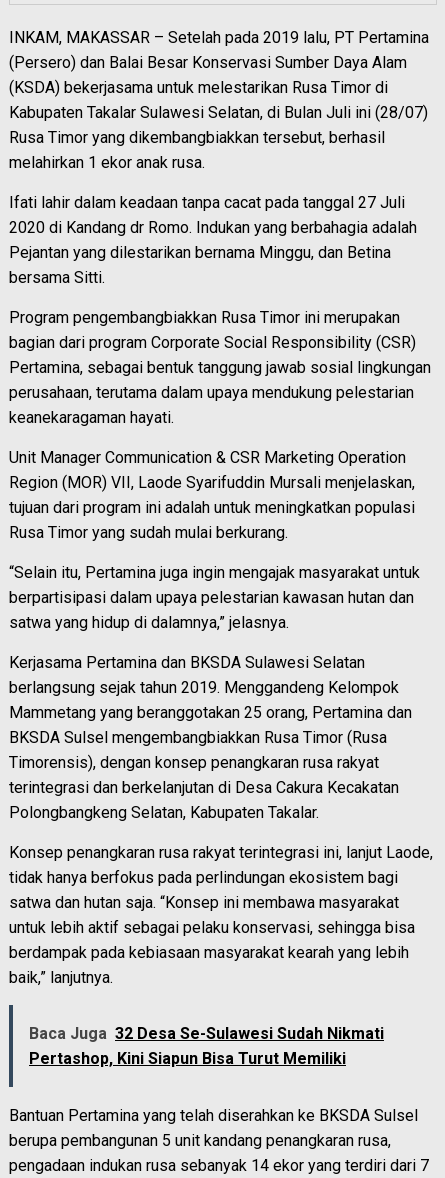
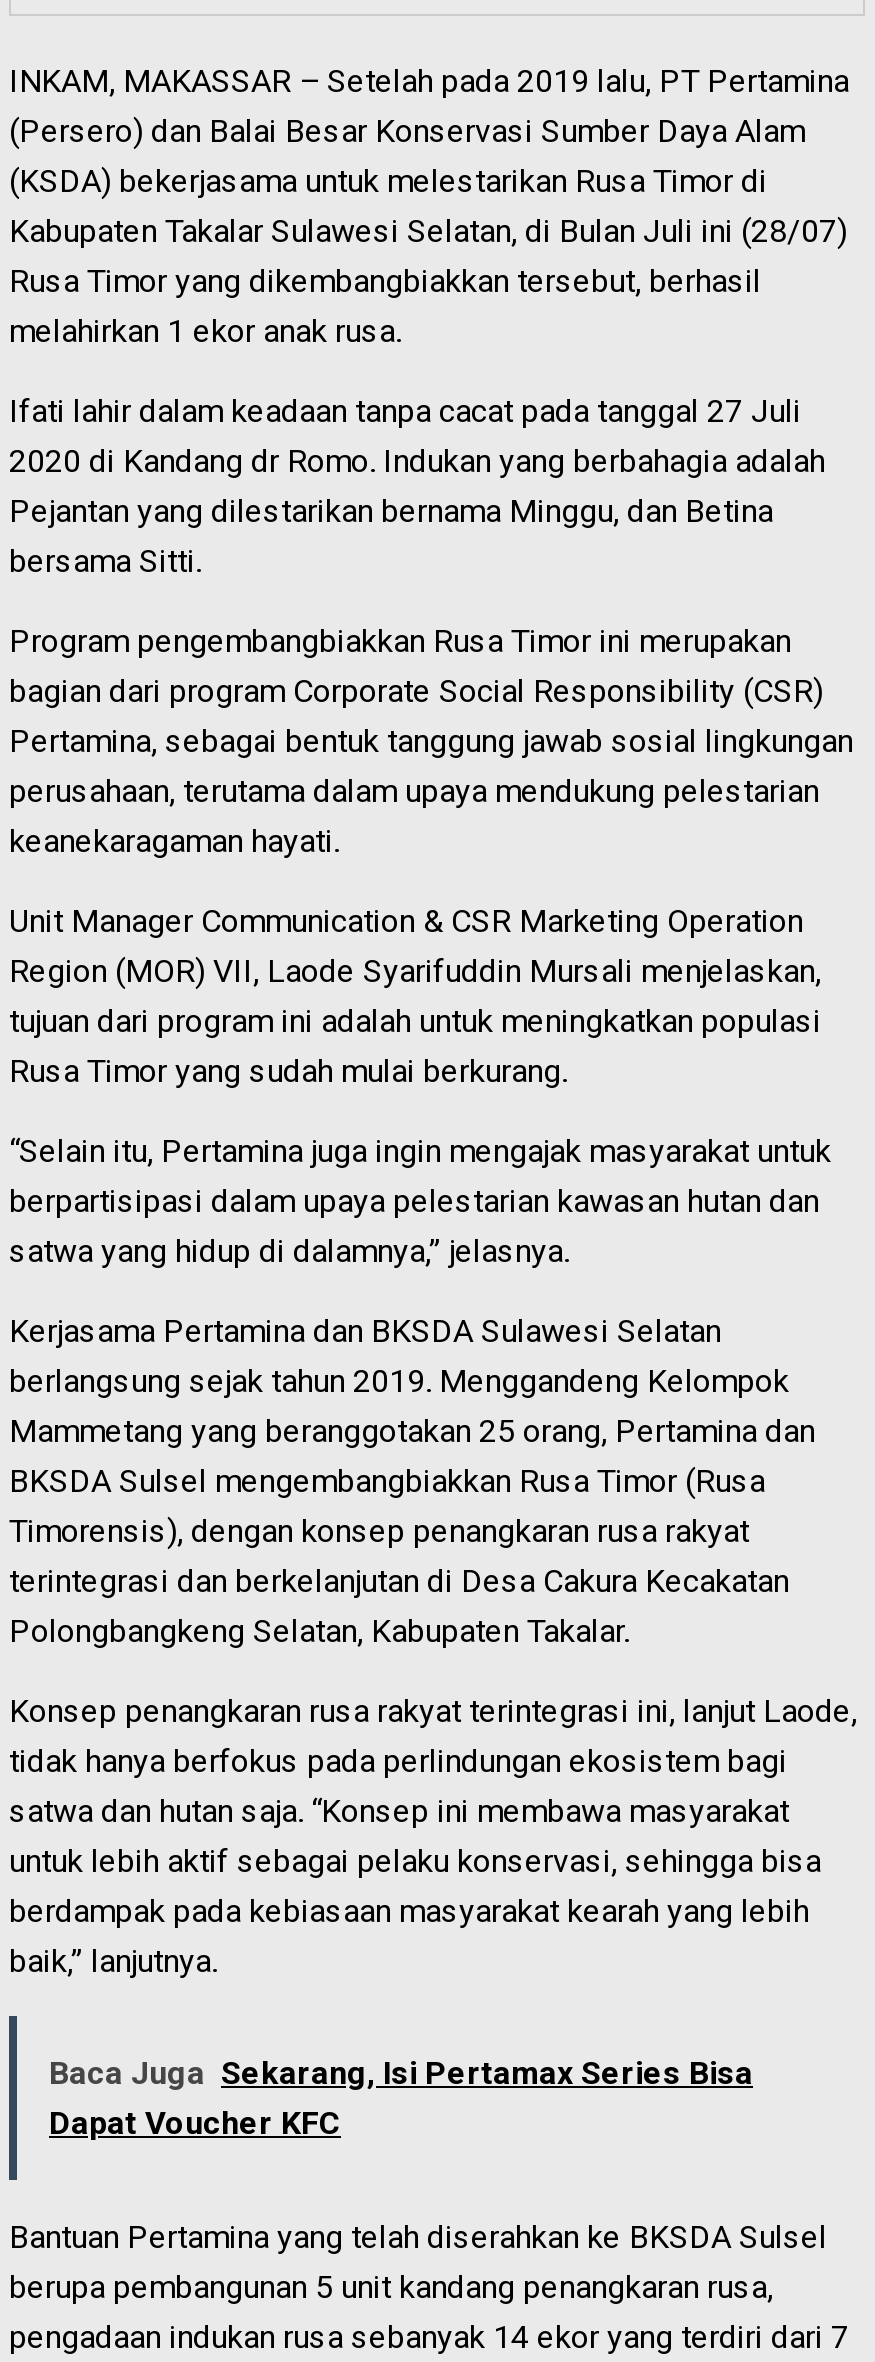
[29,1024,384,1068] Baca Juga 32 Desa Se-Sulawesi Sudah Nikmati | Pertashop, Kini Siapun Bisa Turut Memiliki -> [49,2053,753,2141] Baca Juga Sekarang, Isi Pertamax Series Bisa | Dapat Voucher KFC

